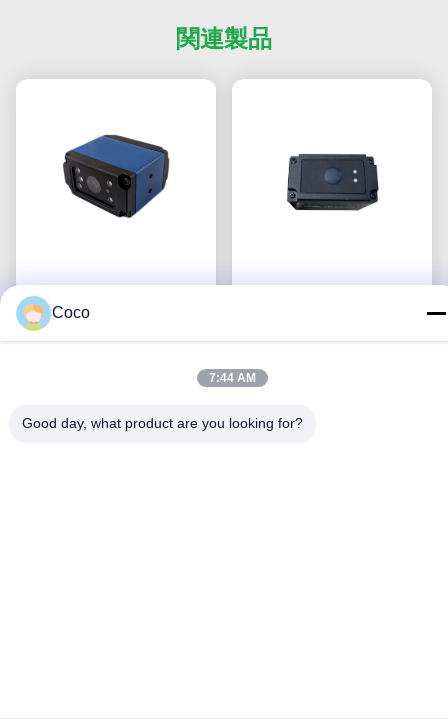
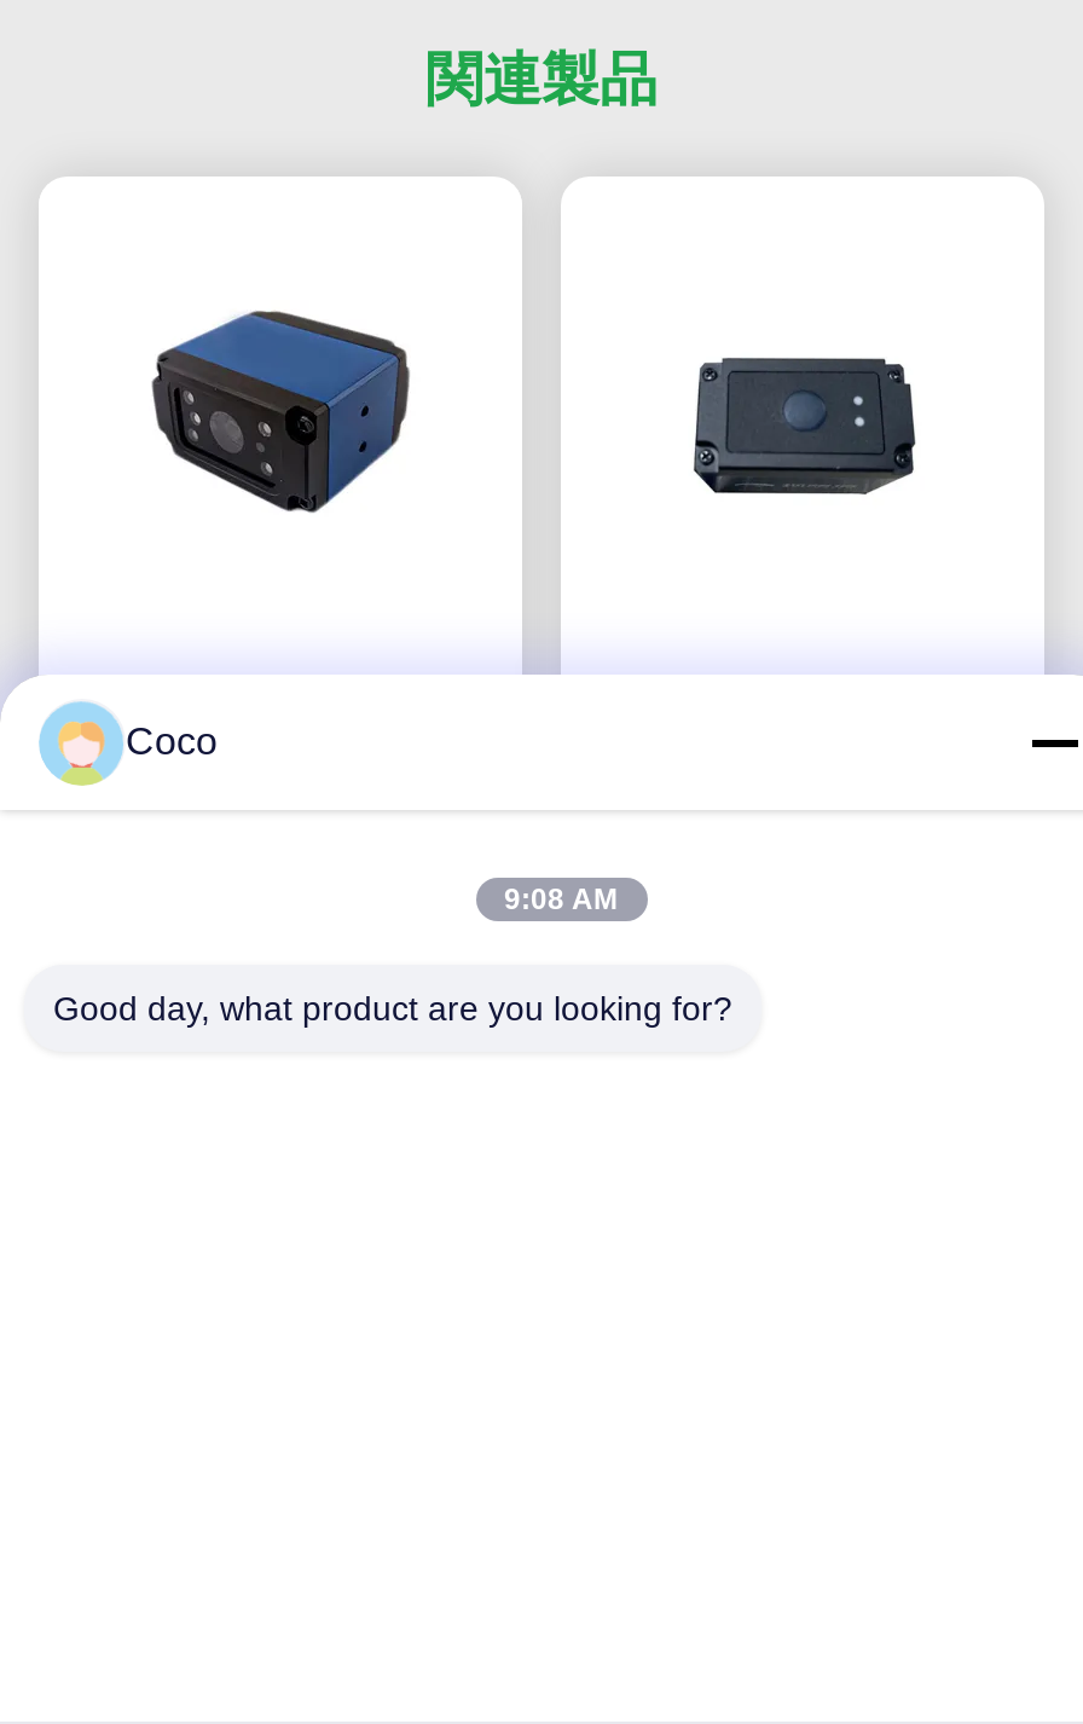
[208,371,255,385] 7:44 AM -> [504,883,618,916] 9:08 AM

